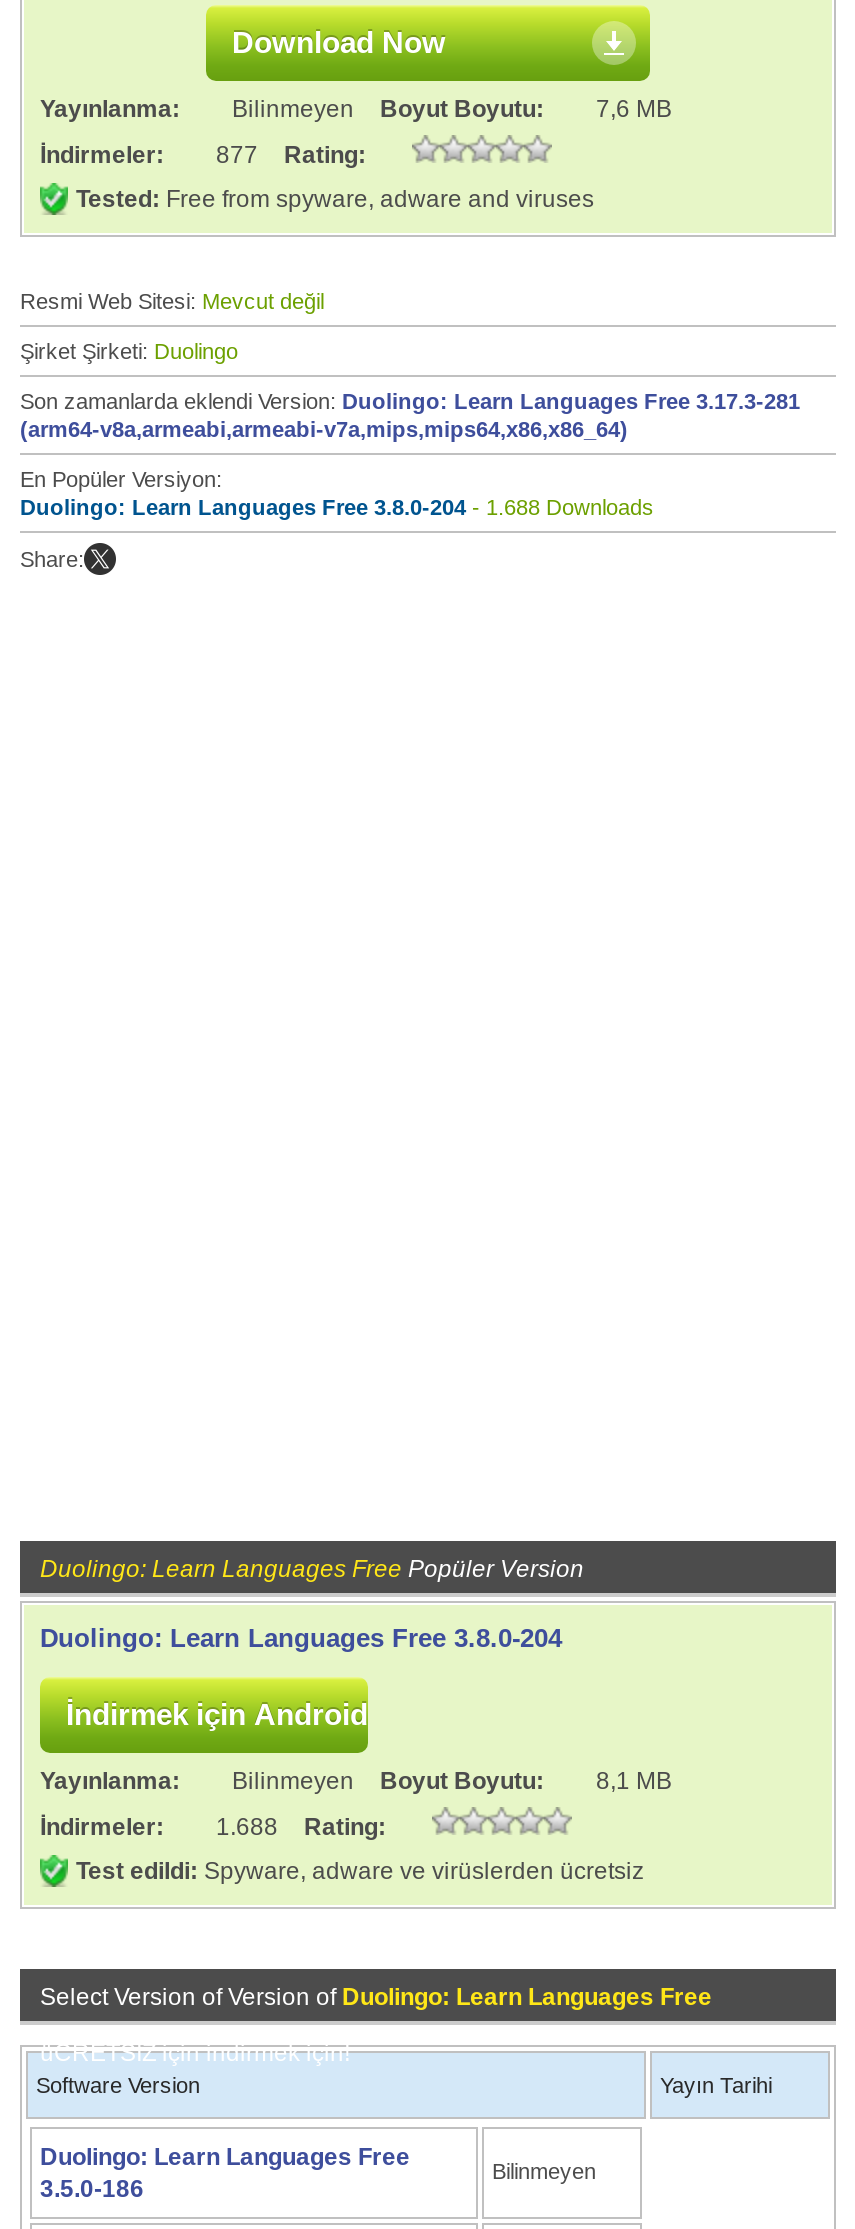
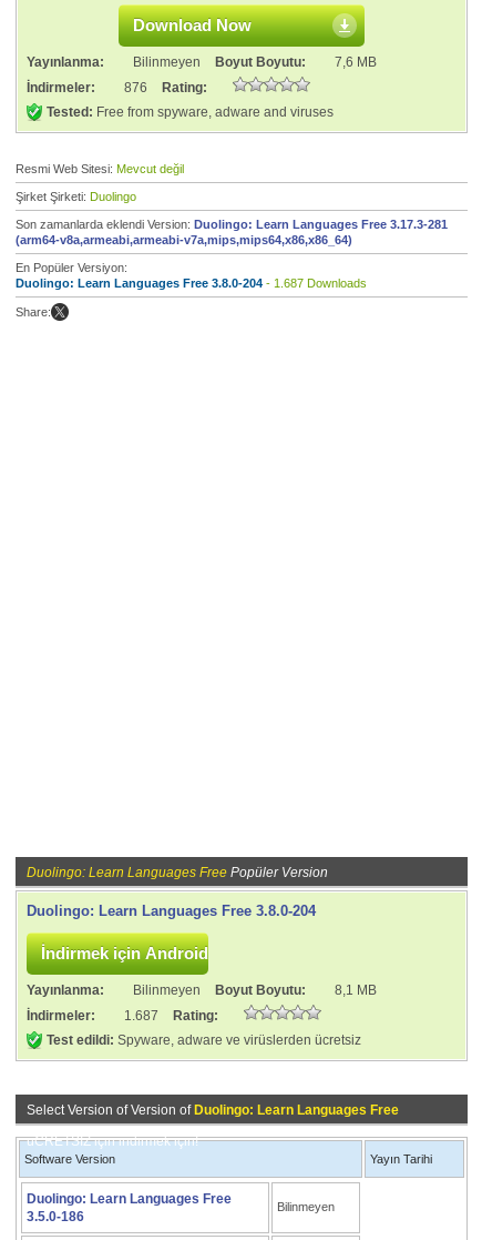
[40,141,366,169] İndirmeler: 877 Rating: -> [27,80,207,95] İndirmeler: 876 Rating:
[20,495,654,519] Duolingo: Learn Languages Free 3.8.0-204 - 1.688 Downloads -> [16,276,367,290] Duolingo: Learn Languages Free 3.8.0-204 - 1.687 Downloads
[40,1813,386,1841] İndirmeler: 1.688 Rating: -> [27,1008,218,1024] İndirmeler: 1.687 Rating:

